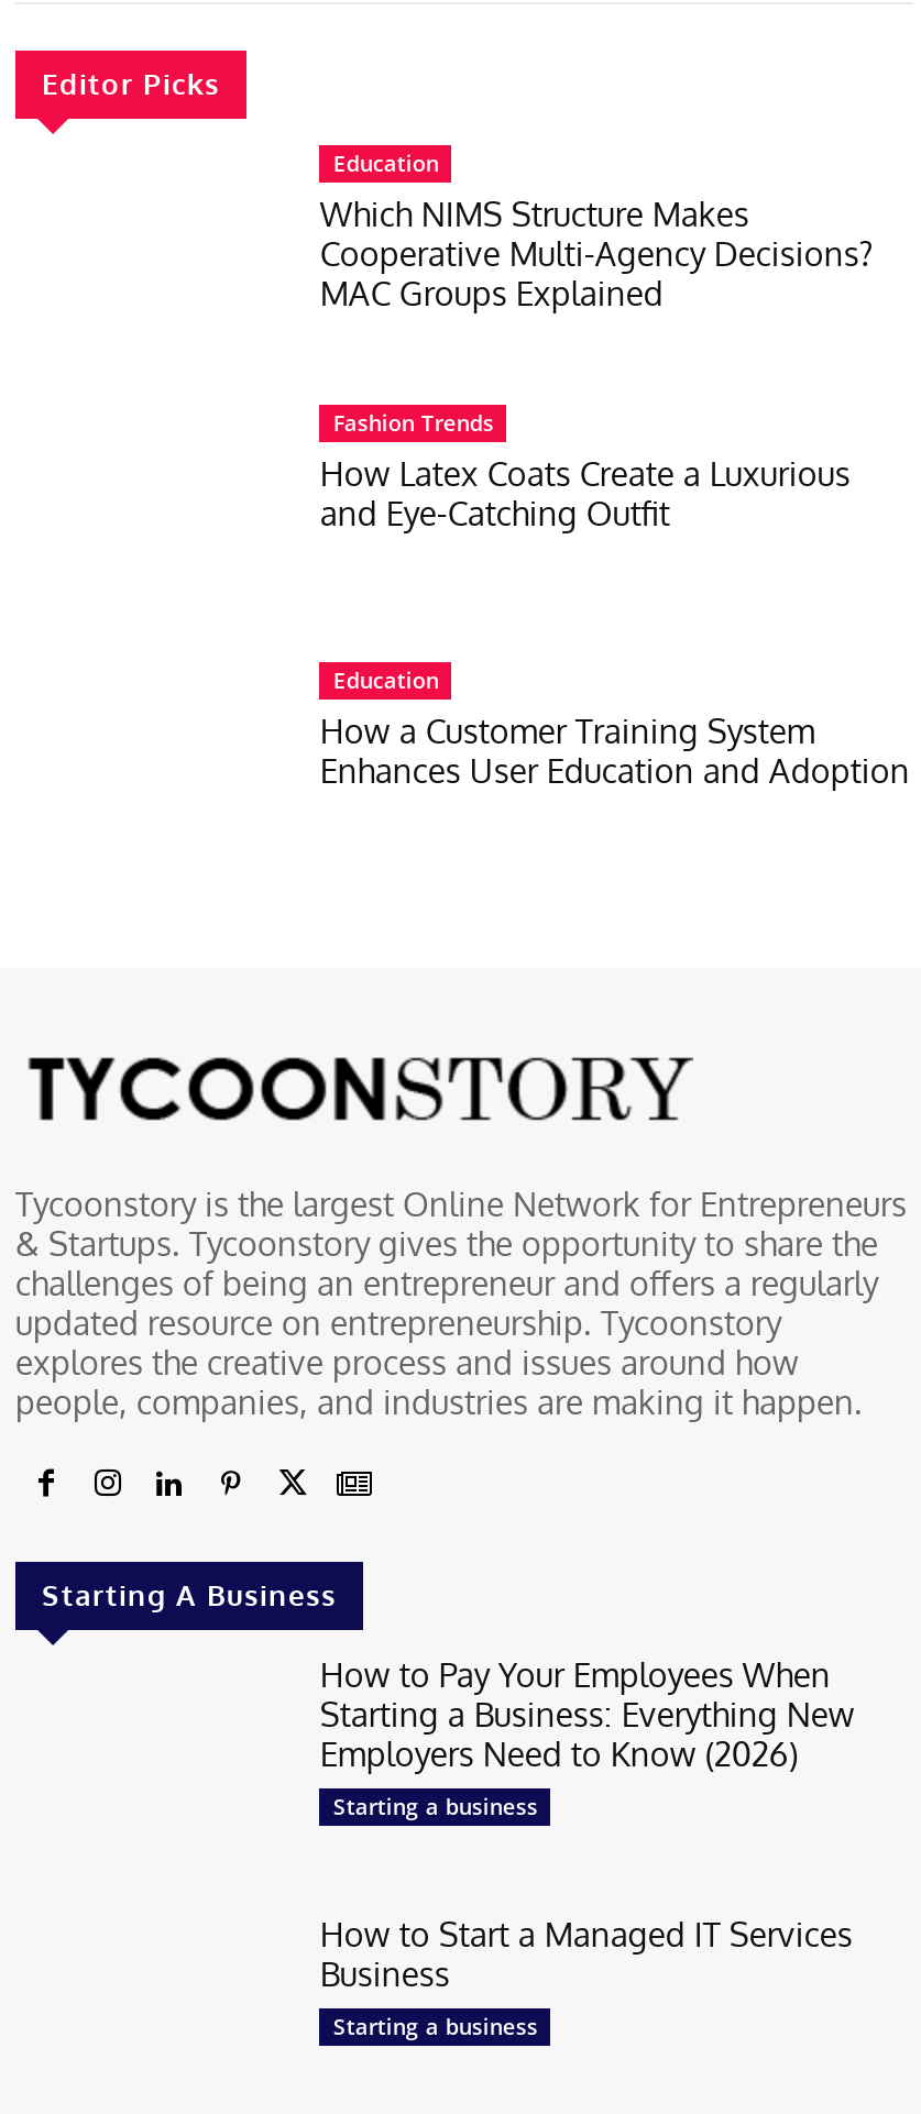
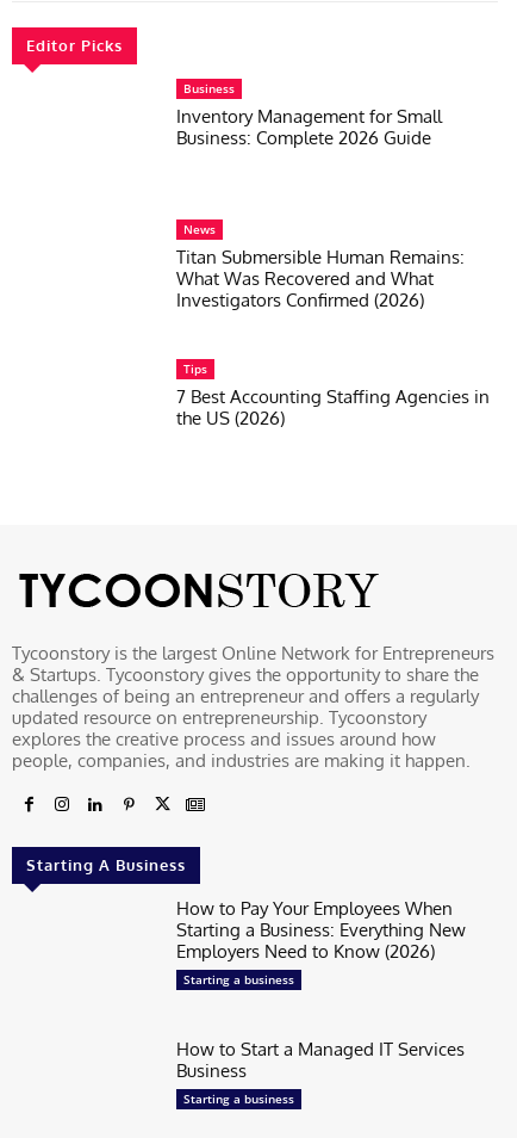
[320,147,872,314] Education | Which NIMS Structure Makes | Cooperative Multi-Agency Decisions? | MAC Groups Explained -> [177,79,442,149] Business | Inventory Management for Small | Business: Complete 2026 Guide
[320,406,850,533] Fashion Trends | How Latex Coats Create a Luxurious | and Eye-Catching Outfit -> [177,220,465,311] News | Titan Submersible Human Remains: | What Was Recovered and What | Investigators Confirmed (2026)
[320,665,910,793] Education | How a Customer Training System | Enhances User Education and Adoption -> [177,361,490,430] Tips | 7 Best Accounting Staffing Agencies in | the US (2026)

